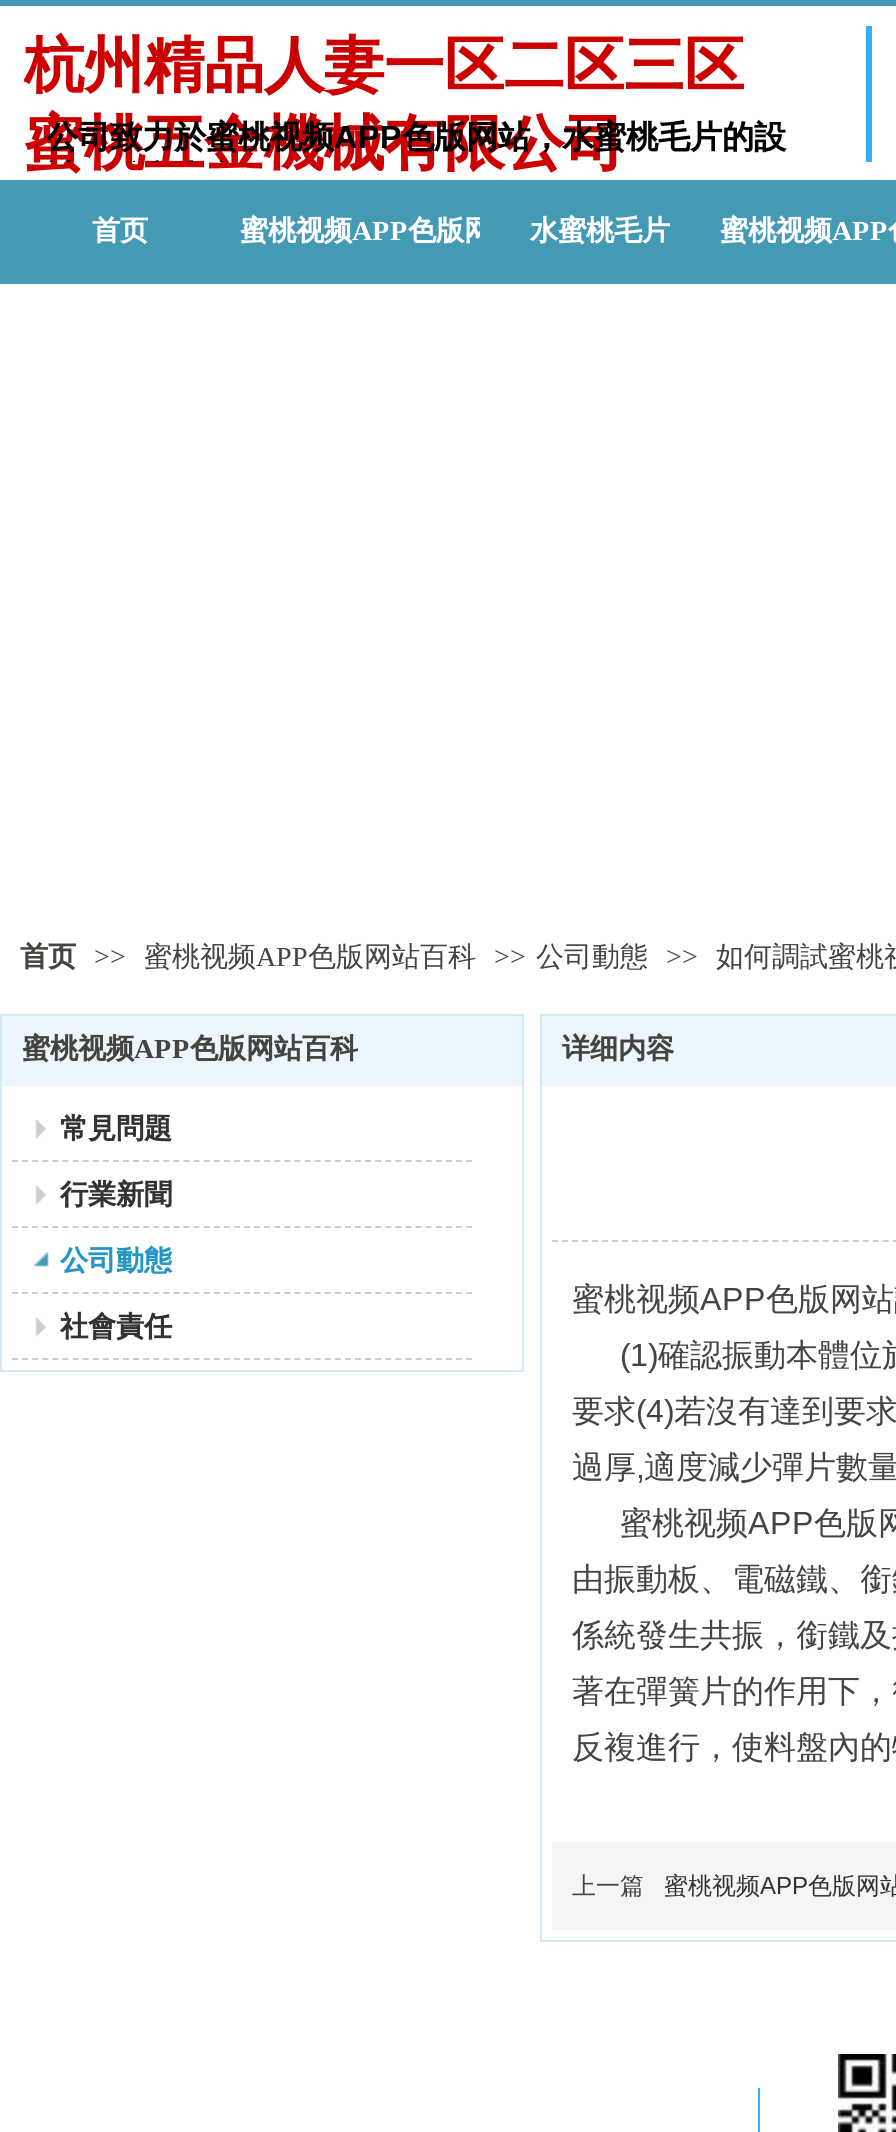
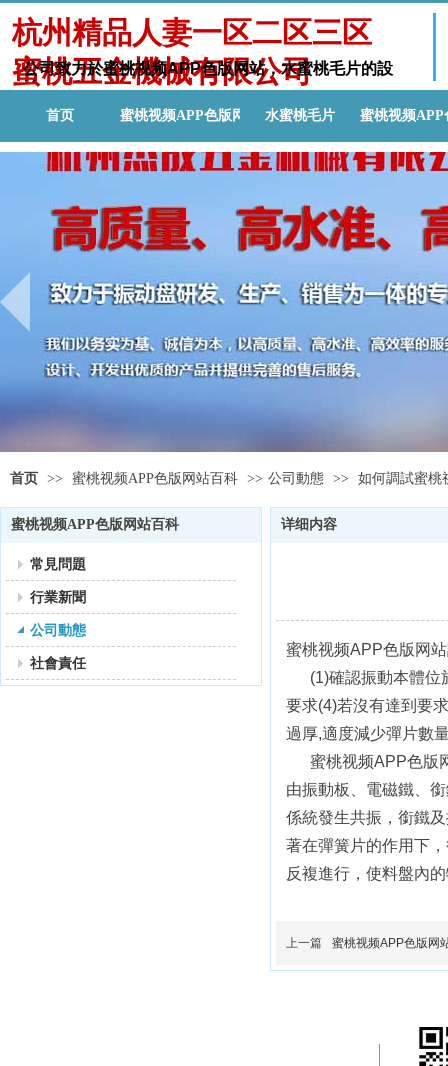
none -> [3,151,445,453] [image]

